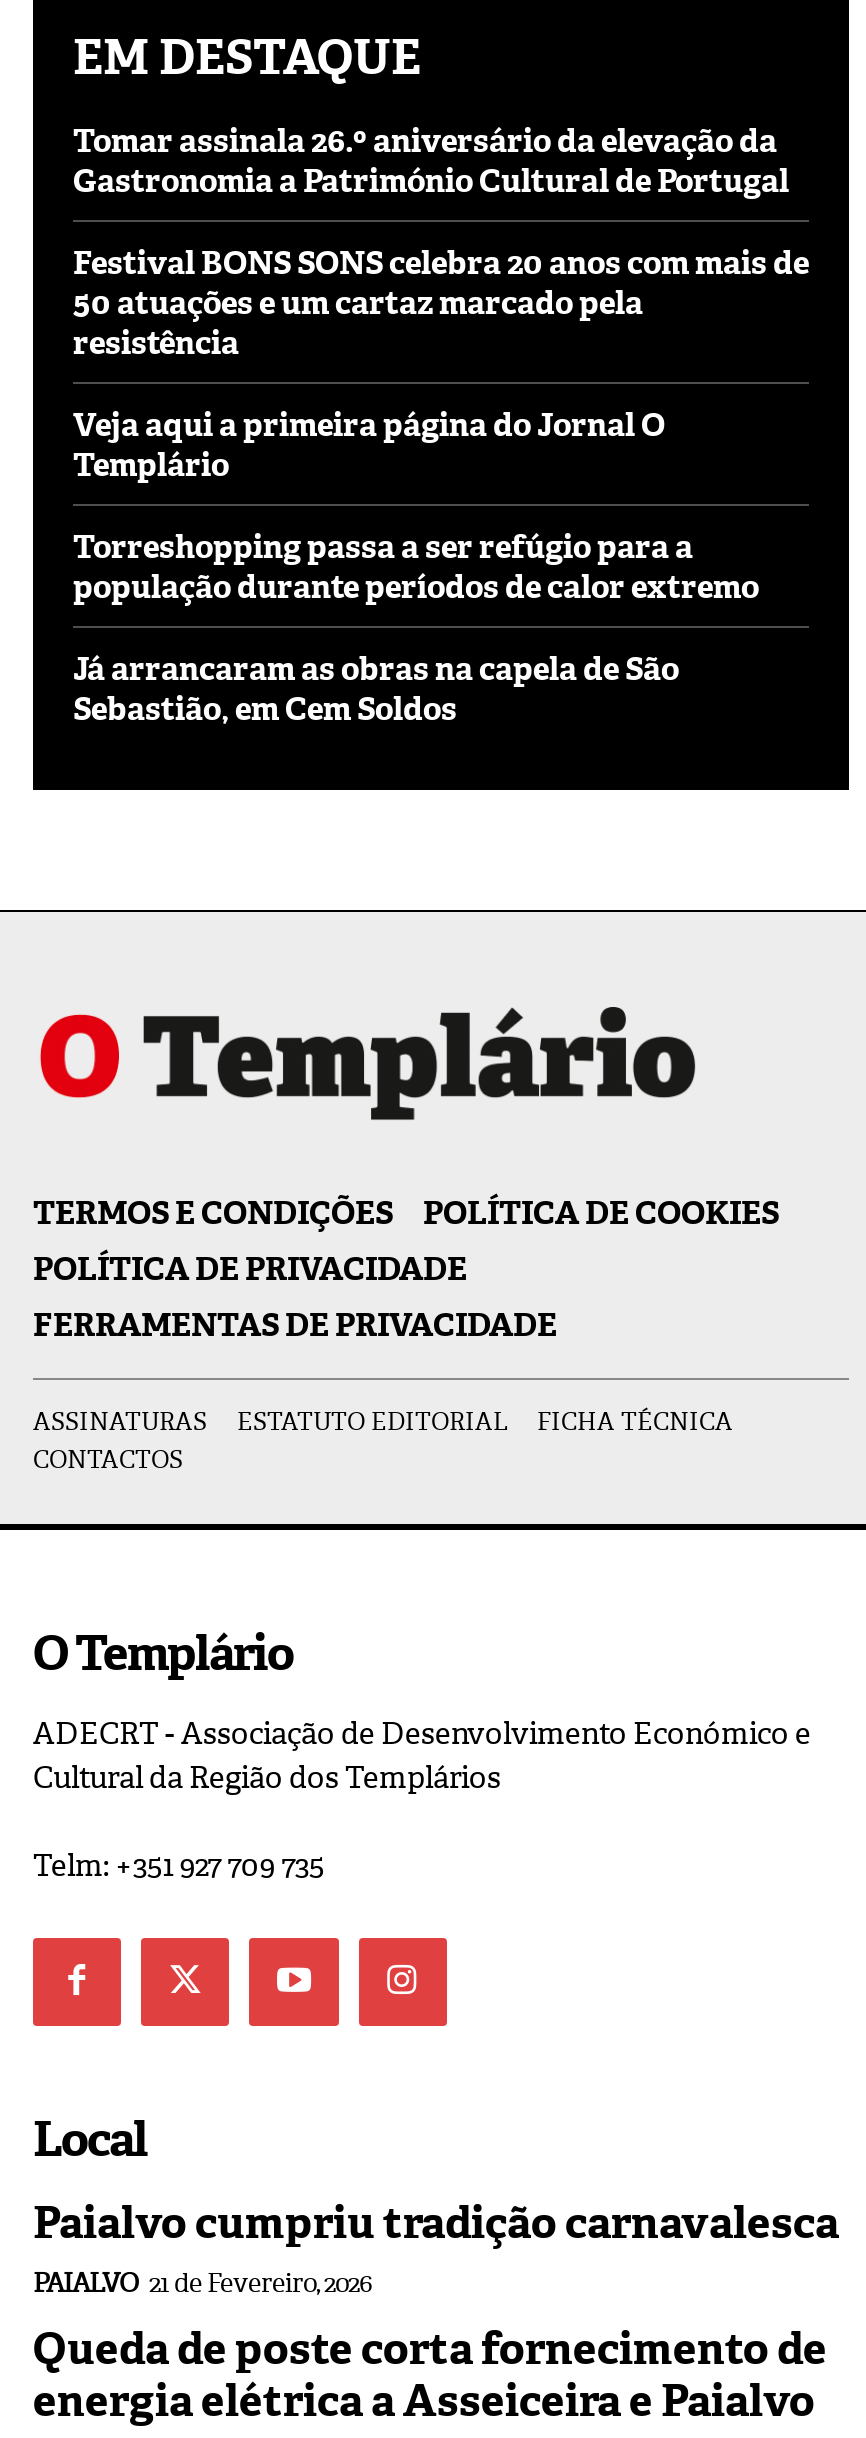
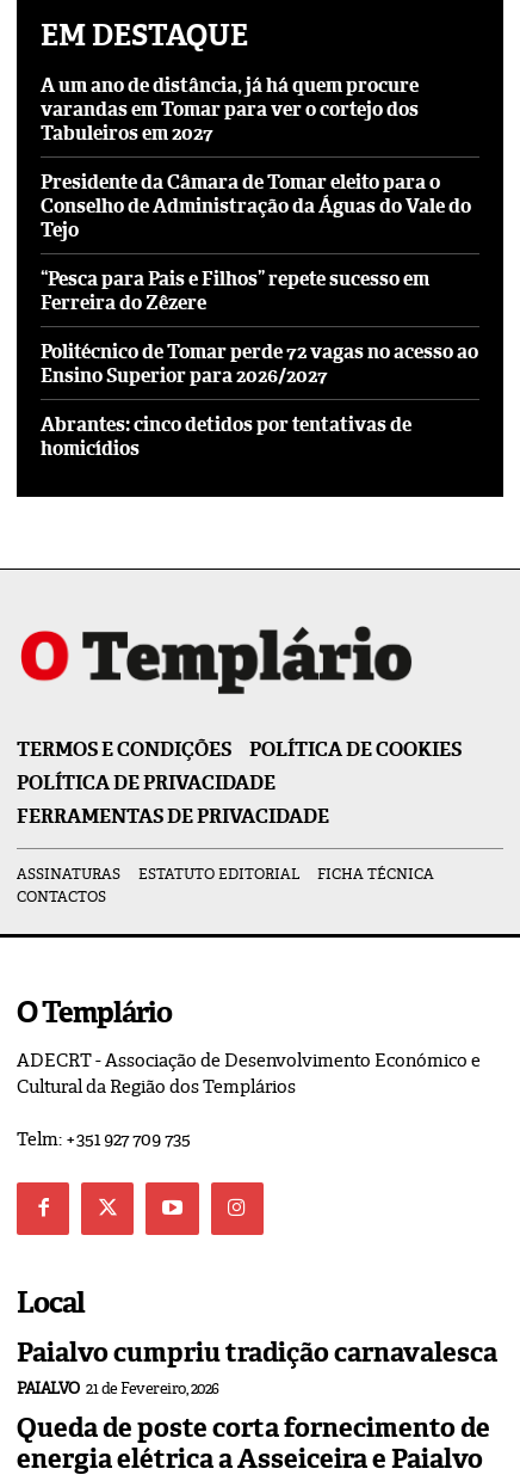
[73,120,789,202] Tomar assinala 26.º aniversário da elevação da | Gastronomia a Património Cultural de Portugal -> [41,73,419,145] A um ano de distância, já há quem procure | varandas em Tomar para ver o cortejo dos | Tabuleiros em 2027
[73,242,809,364] Festival BONS SONS celebra 20 anos com mais de | 50 atuações e um cartaz marcado pela | resistência -> [41,169,471,242] Presidente da Câmara de Tomar eleito para o | Conselho de Administração da Águas do Vale do | Tejo
[73,404,665,486] Veja aqui a primeira página do Jornal O | Templário -> [41,266,429,315] “Pesca para Pais e Filhos” repete sucesso em | Ferreira do Zêzere
[73,526,759,608] Torreshopping passa a ser refúgio para a | população durante períodos de calor extremo -> [41,339,478,388] Politécnico de Tomar perde 72 vagas no acesso ao | Ensino Superior para 2026/2027
[73,648,679,730] Já arrancaram as obras na capela de São | Sebastião, em Cem Soldos -> [41,412,411,461] Abrantes: cinco detidos por tentativas de | homicídios

